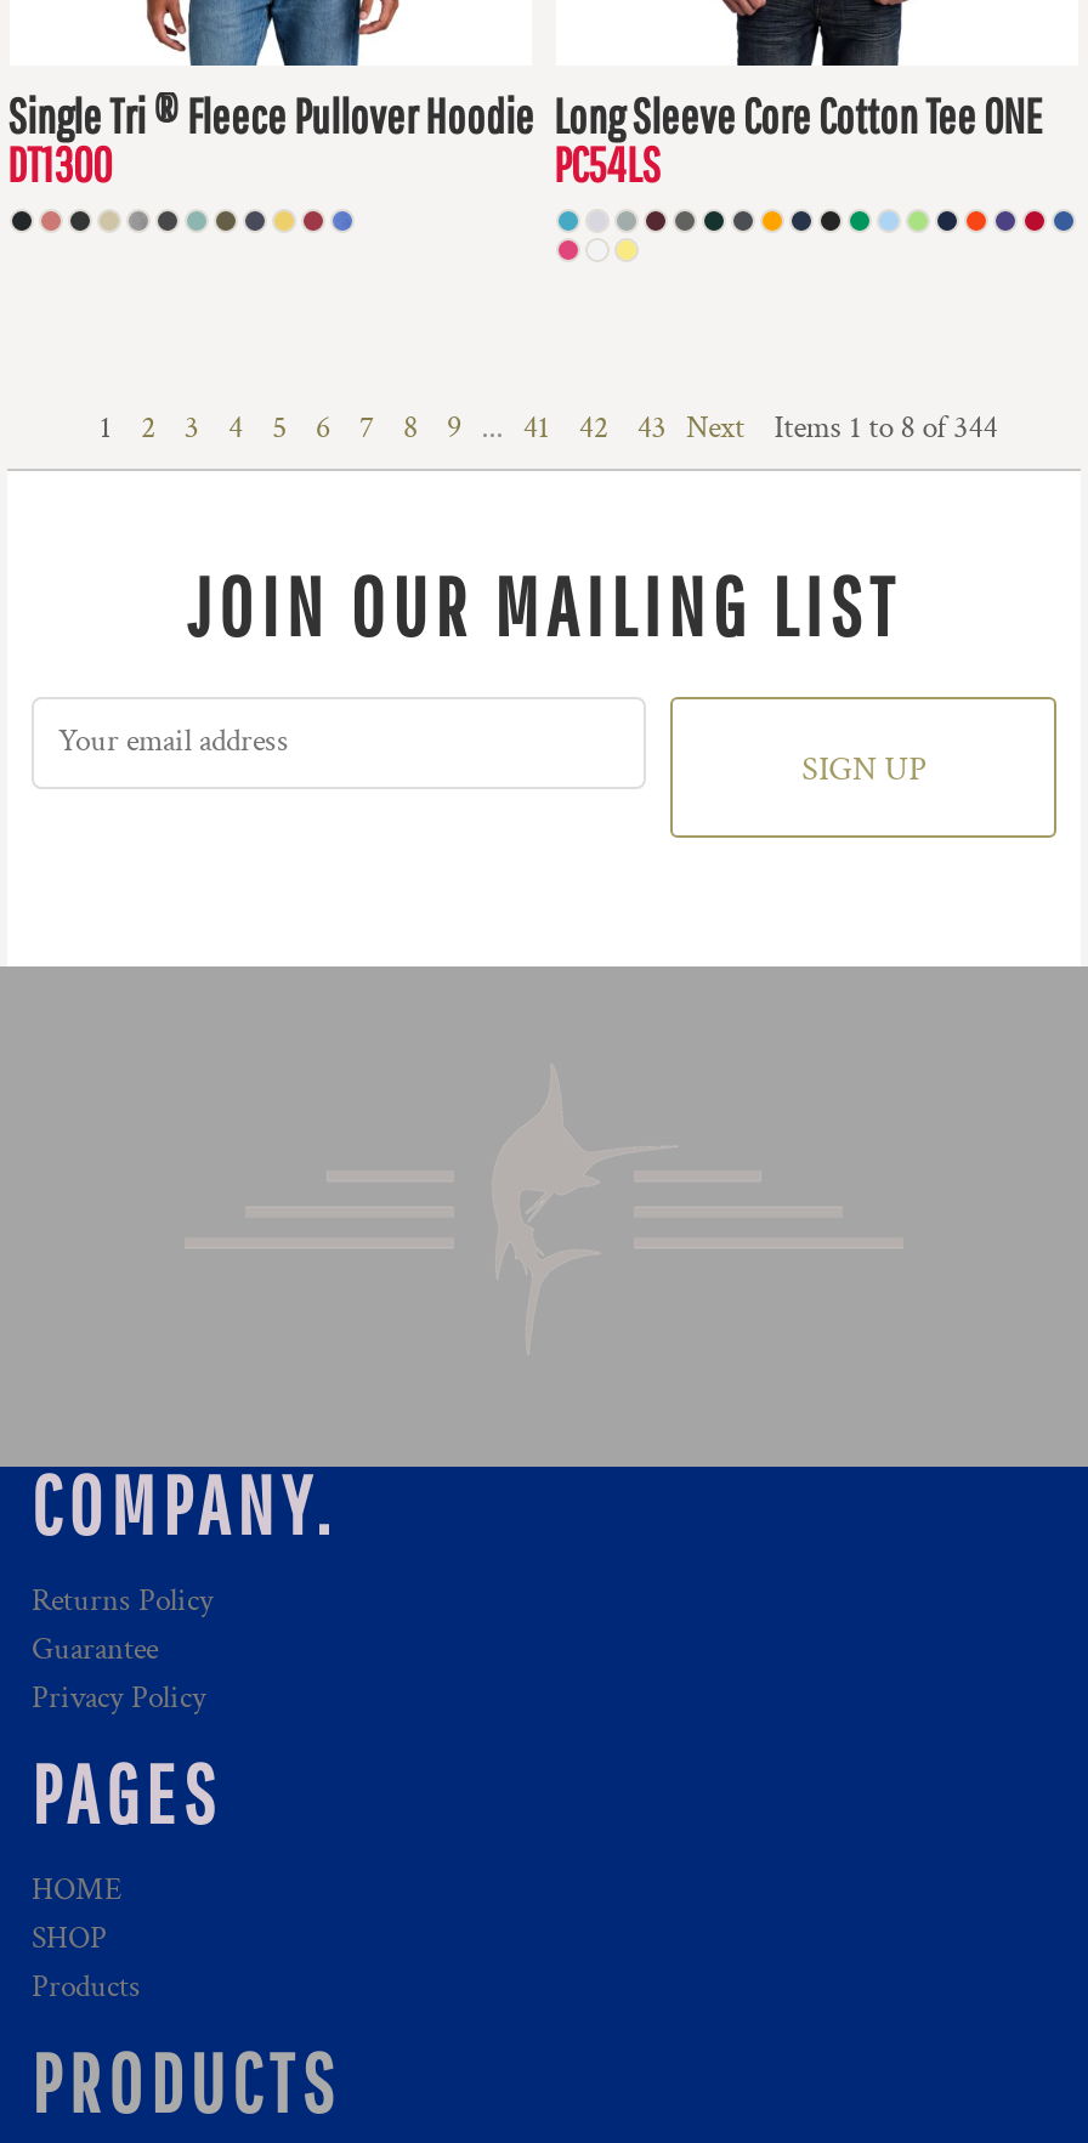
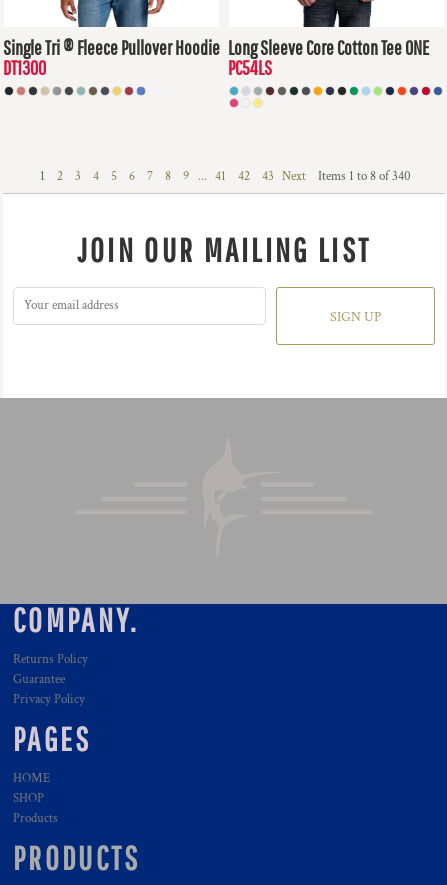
[100,408,998,449] 1 2 3 4 5 6 7 8 9 ... 41 42 43 Next Items 1 to 8 of 344 -> [40,168,411,185] 1 2 3 4 5 6 7 8 9 ... 41 42 43 Next Items 1 to 8 of 340

